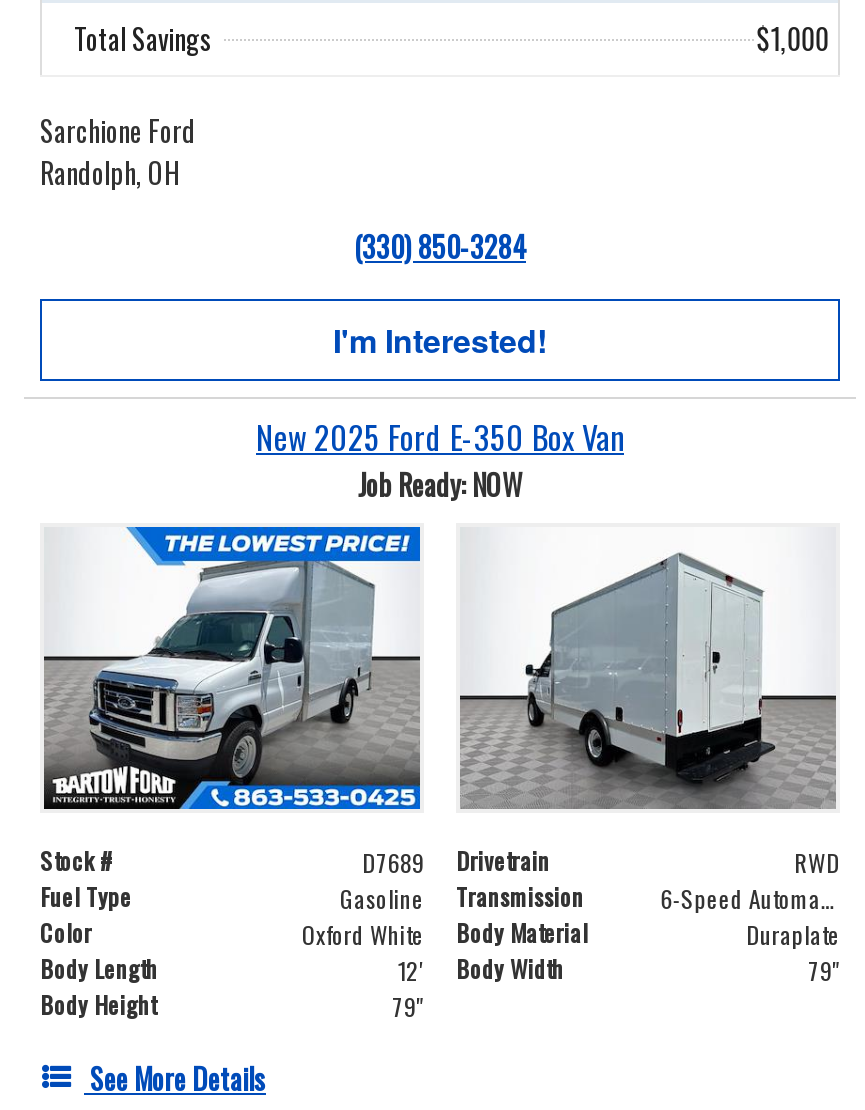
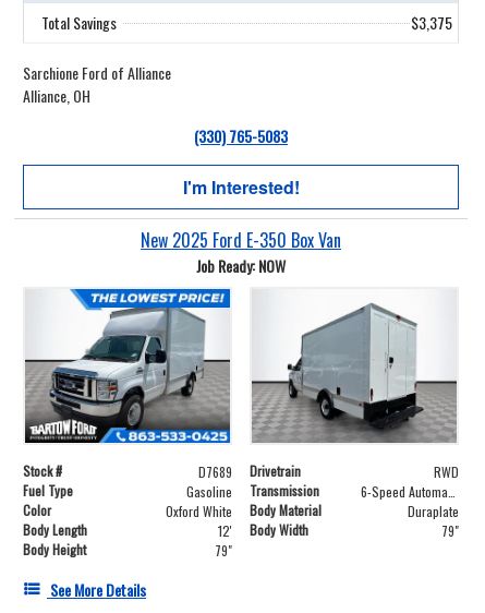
[756,17,828,59] $1,000 -> [411,11,453,33] $3,375
[40,109,196,193] Sarchione Ford | Randolph, OH -> [23,61,171,107] Sarchione Ford of Alliance | Alliance, OH
[354,225,526,267] (330) 850-3284 -> [194,124,288,147] (330) 765-5083

